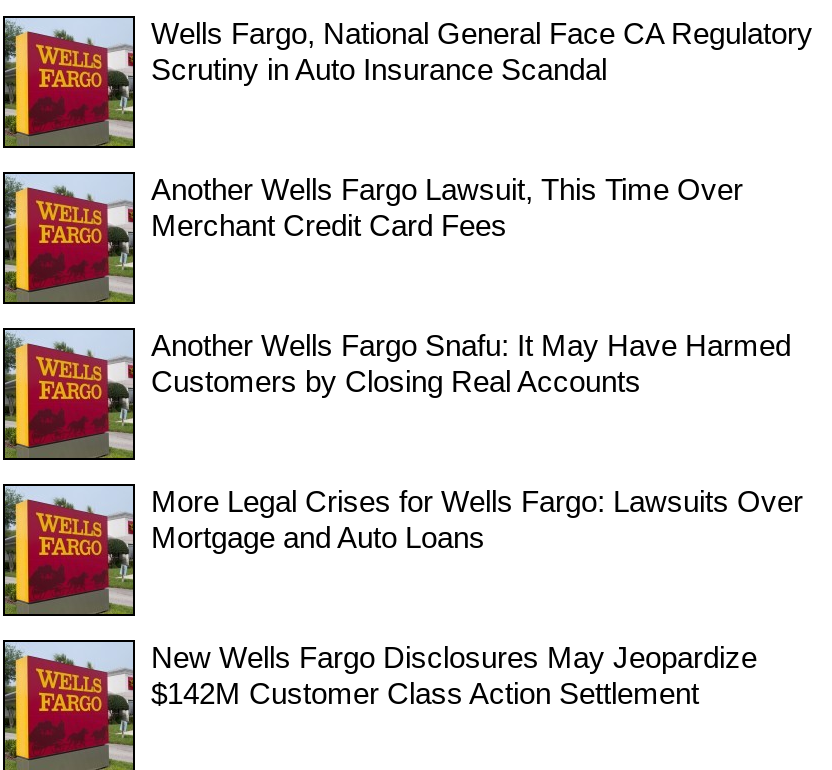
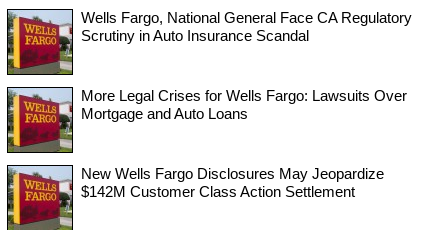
[151,172,743,242] Another Wells Fargo Lawsuit, This Time Over | Merchant Credit Card Fees -> none
[151,328,791,398] Another Wells Fargo Snafu: It May Have Harmed | Customers by Closing Real Accounts -> none

